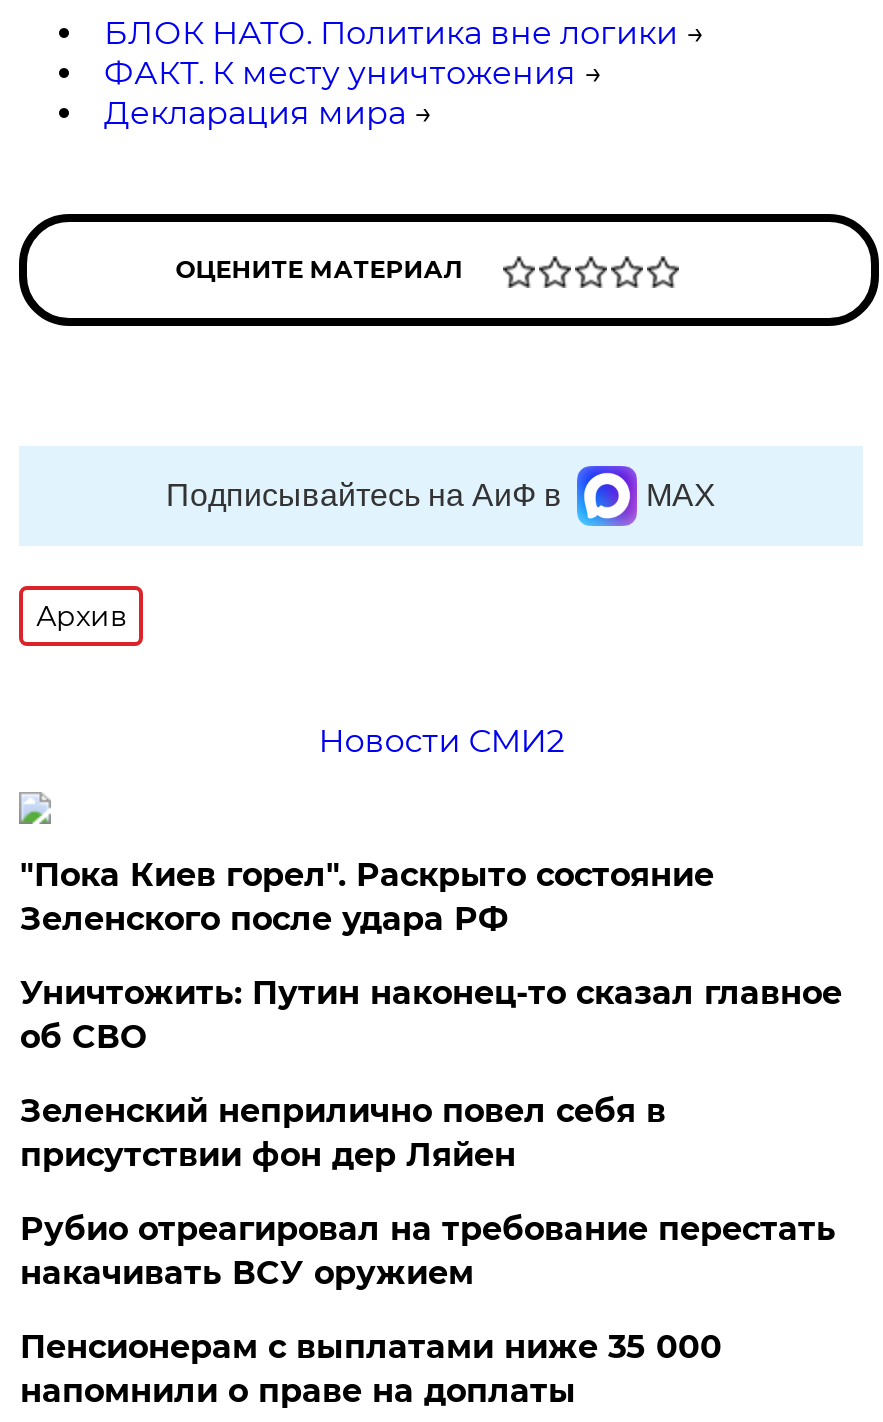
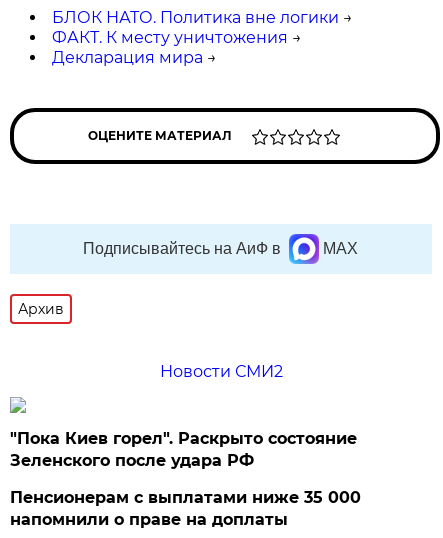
[20,974,842,1292] Уничтожить: Путин наконец-то сказал главное | об СВО | Зеленский неприлично повел cебя в | присутствии фон дер Ляйен | Рубио отреагировал на требование перестать | накачивать ВСУ оружием -> none

